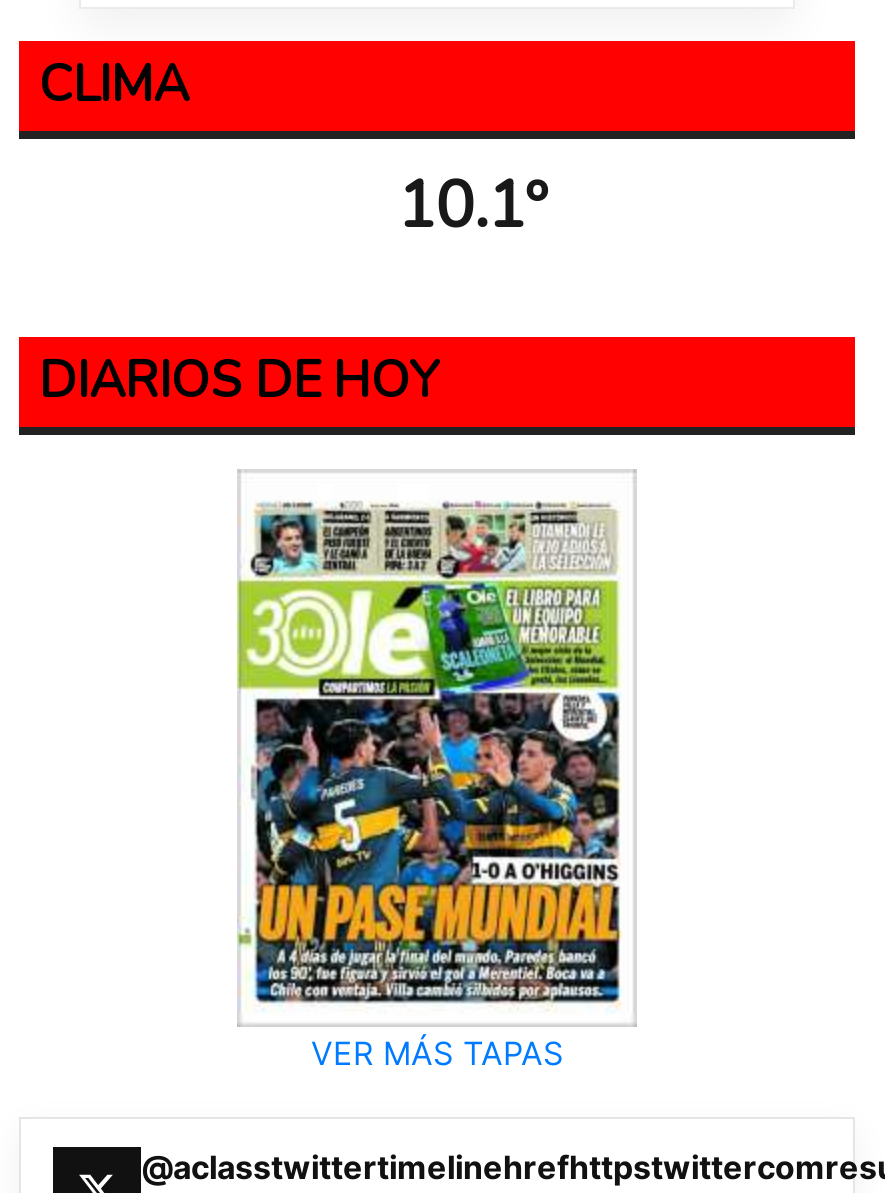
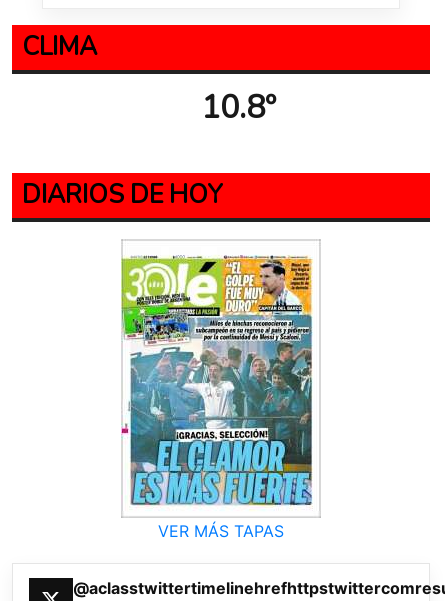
[398,163,548,249] 10.1º -> [201,86,276,129] 10.8º
[237,507,621,1003] [image] -> [121,257,313,506] [image]

